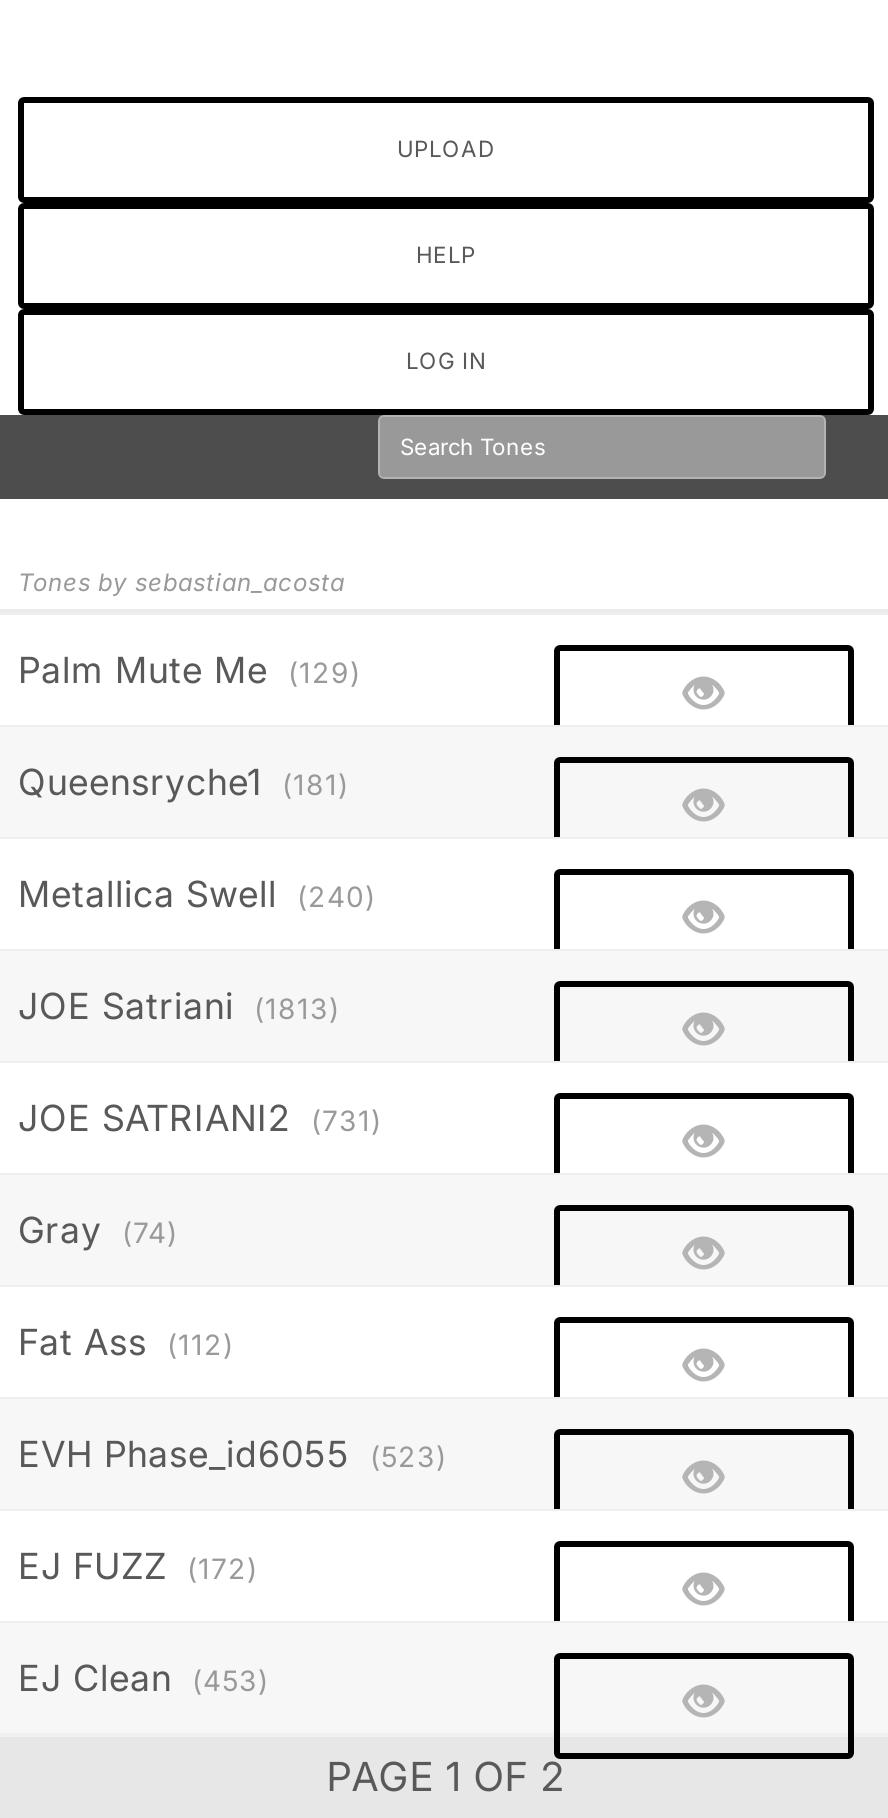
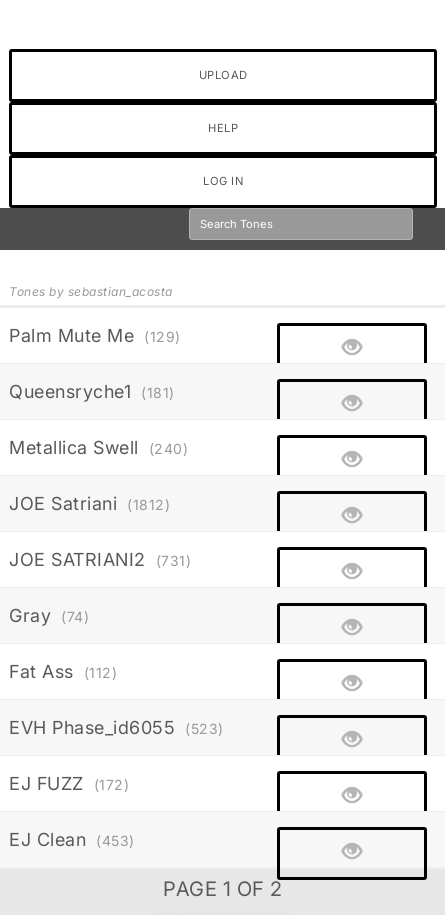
[18,985,340,1027] JOE Satriani (1813) -> [9,493,170,514] JOE Satriani (1812)

